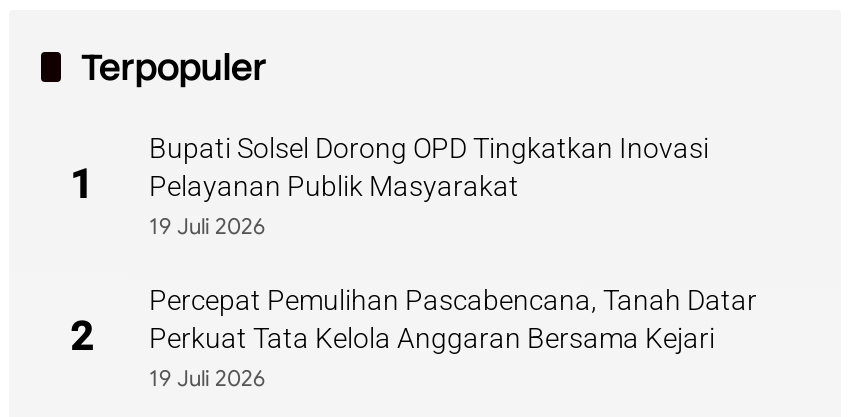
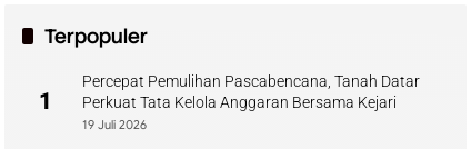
[70,132,709,360] Bupati Solsel Dorong OPD Tingkatkan Inovasi | Pelayanan Publik Masyarakat | 19 Juli 2026 | 2 -> none

